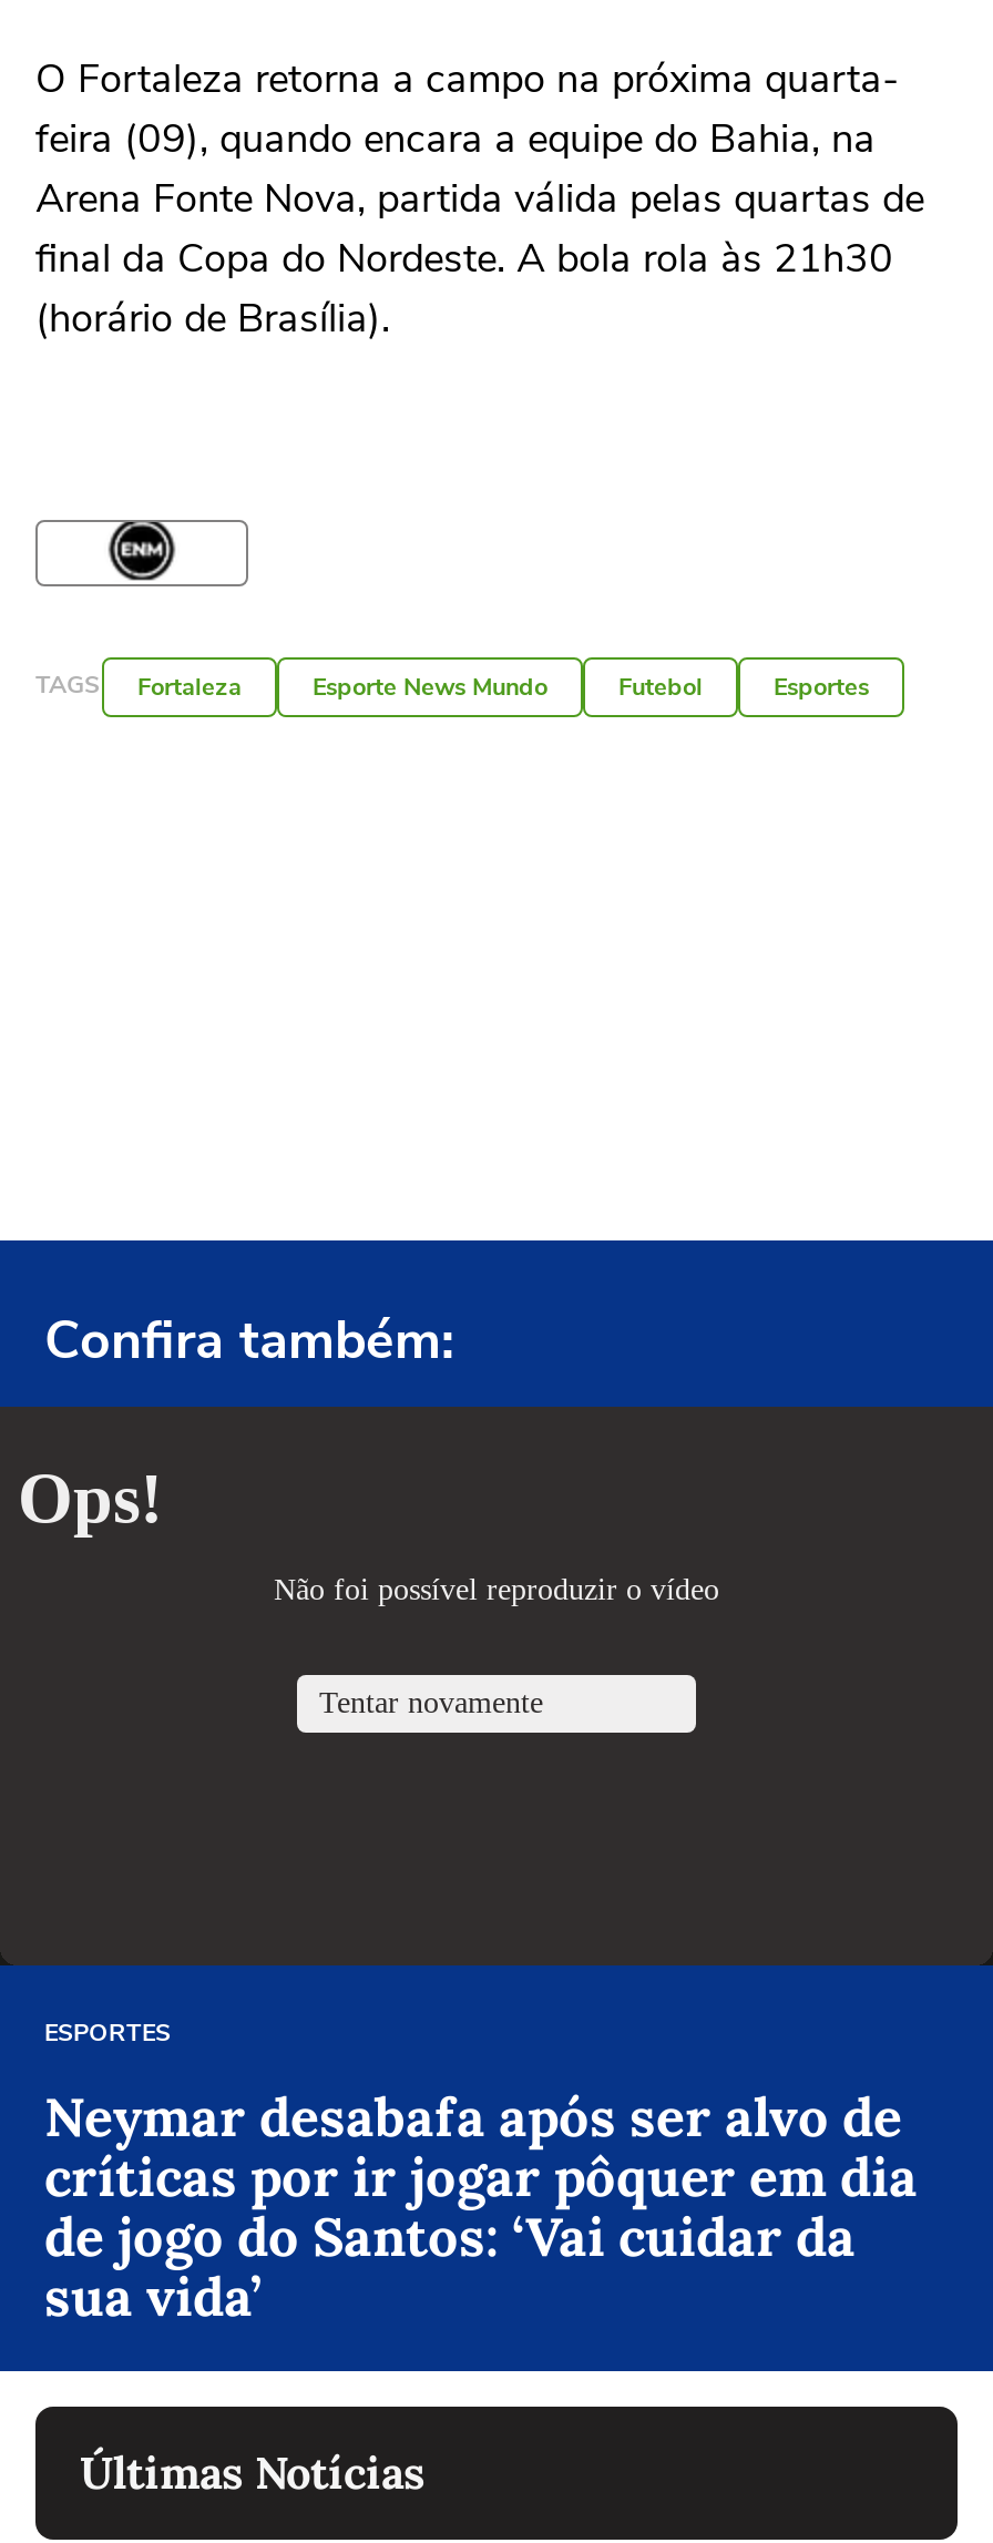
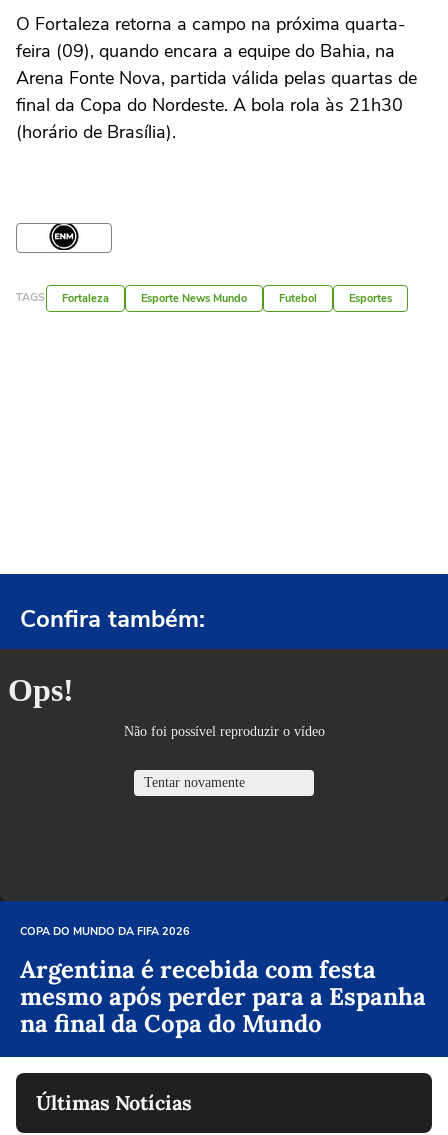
moved [44,1305,454,1375] -> [20,603,205,635]: Confira também:
[44,2017,171,2050] ESPORTES -> [20,924,190,939] COPA DO MUNDO DA FIFA 2026
[44,2083,918,2332] Neymar desabafa após ser alvo de | críticas por ir jogar pôquer em dia | de jogo do Santos: ‘Vai cuidar da | sua vida’ -> [20,954,426,1039] Argentina é recebida com festa | mesmo após perder para a Espanha | na final da Copa do Mundo

